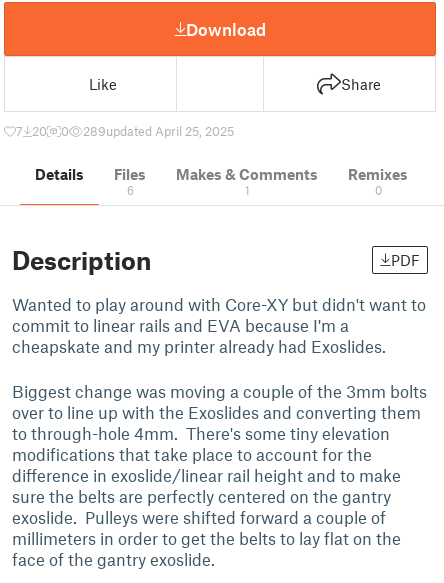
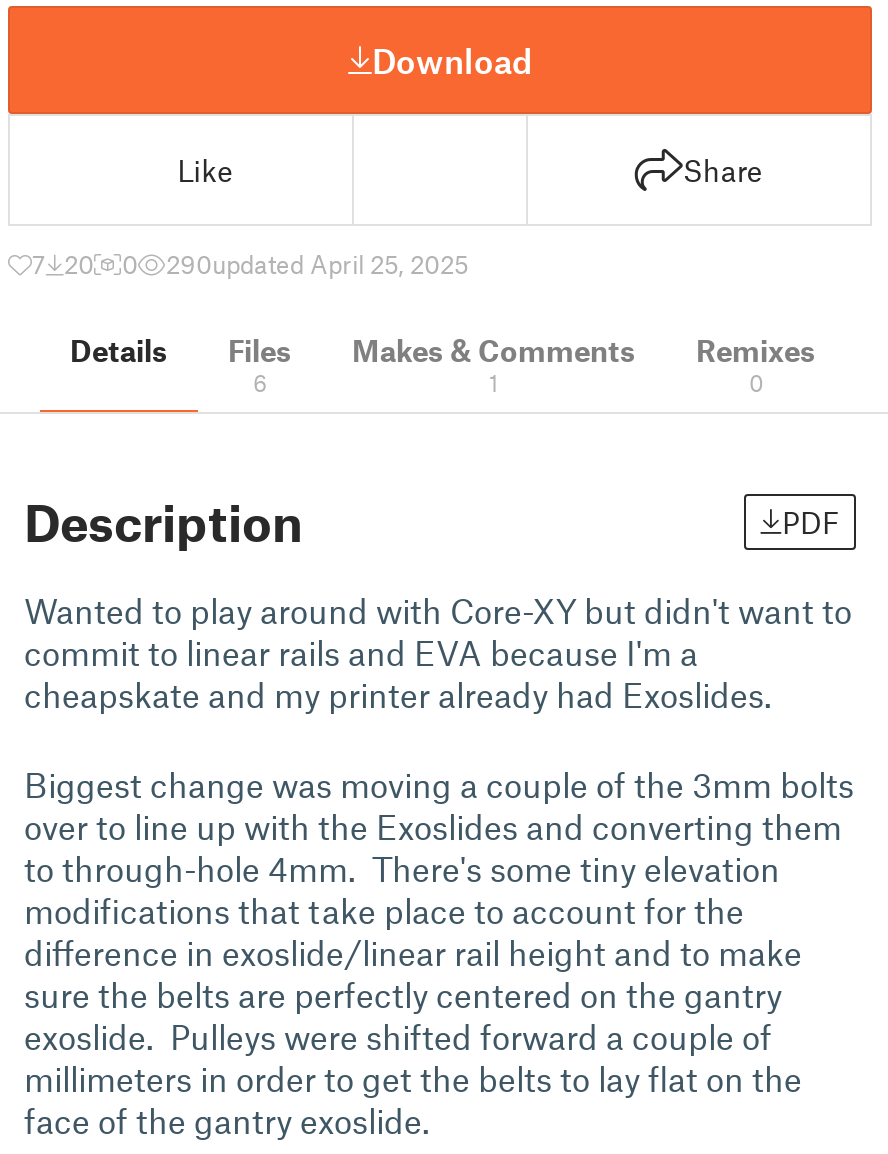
[83,123,234,139] 289updated April 25, 2025 -> [166,248,468,280] 290updated April 25, 2025

